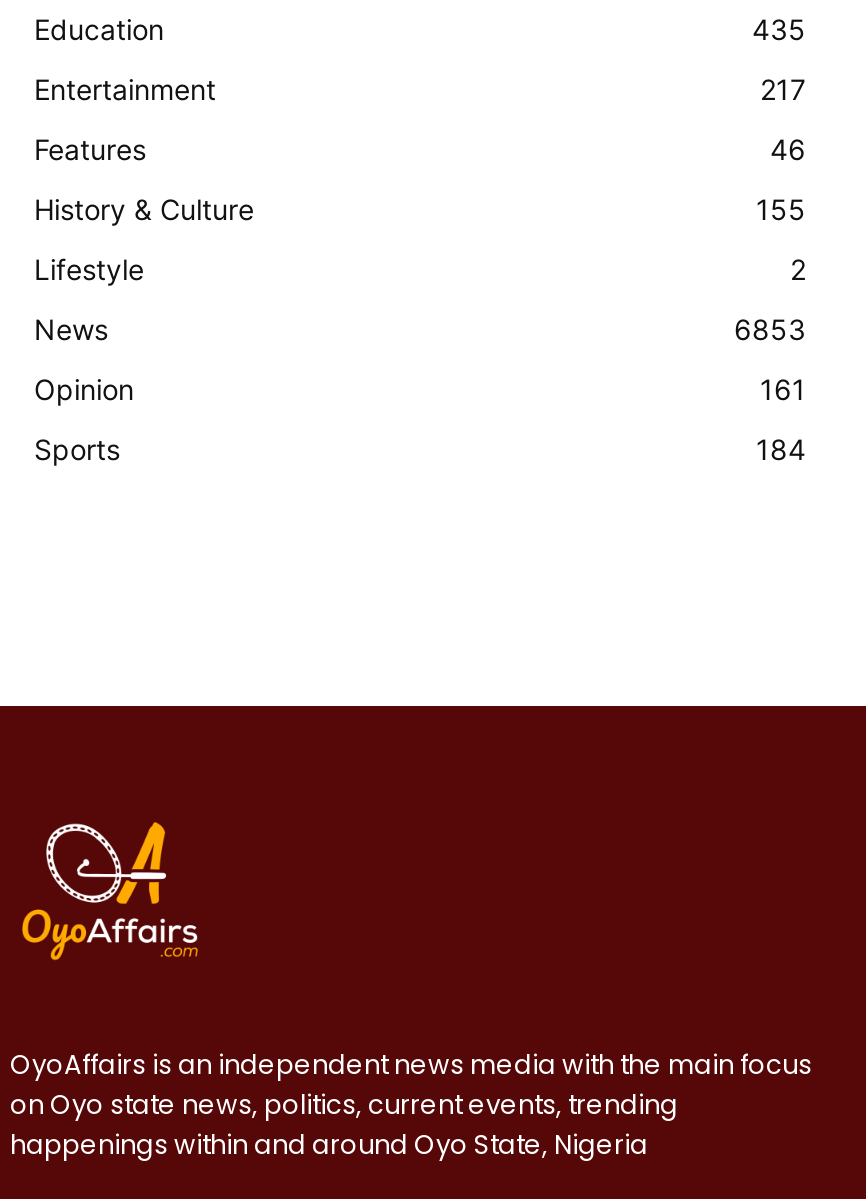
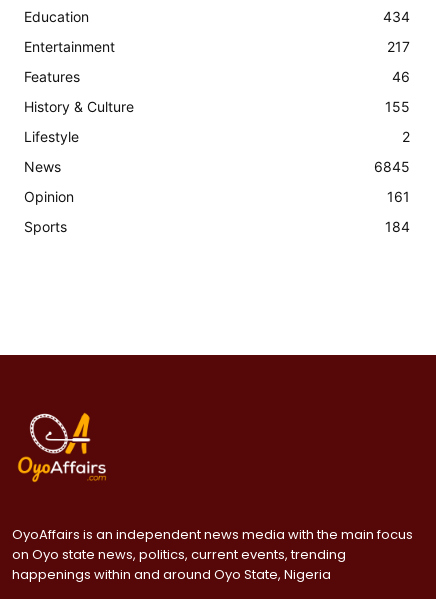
[752,12,806,46] 435 -> [383,8,410,25] 434
[734,312,806,346] 6853 -> [374,158,410,175] 6845

